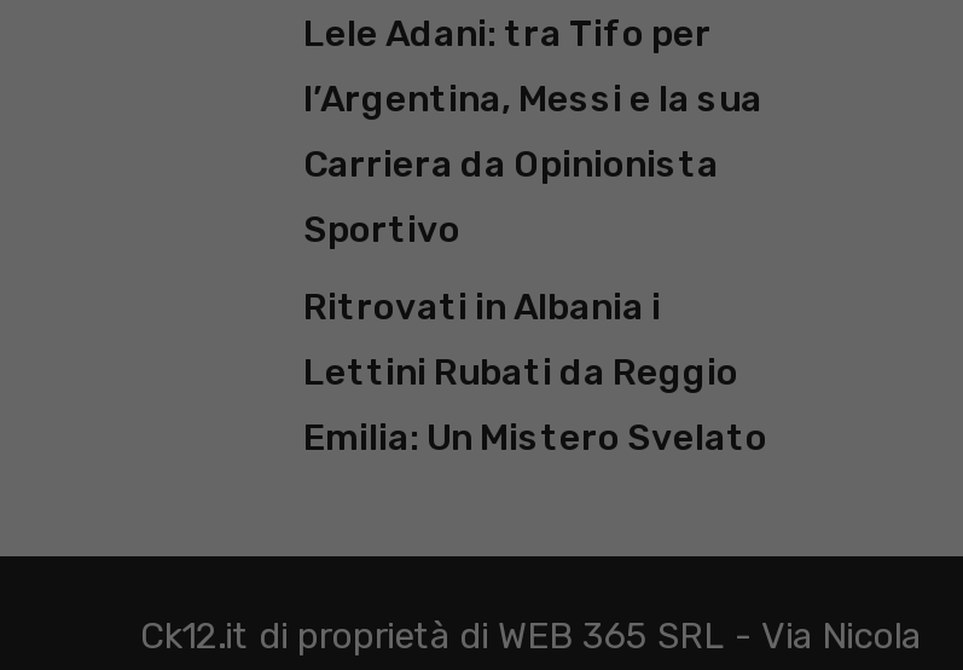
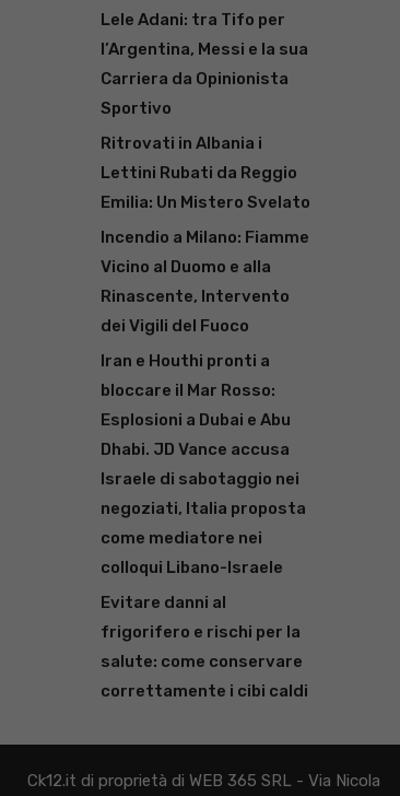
none -> [101,227,309,700] Incendio a Milano: Fiamme | Vicino al Duomo e alla | Rinascente, Intervento | dei Vigili del Fuoco | Iran e Houthi pronti a | bloccare il Mar Rosso: | Esplosioni a Dubai e Abu | Dhabi. JD Vance accusa | Israele di sabotaggio nei | negoziati, Italia proposta | come mediatore nei | colloqui Libano-Israele | Evitare danni al | frigorifero e rischi per la | salute: come conservare | correttamente i cibi caldi

